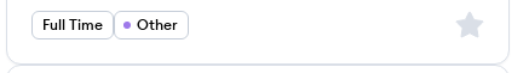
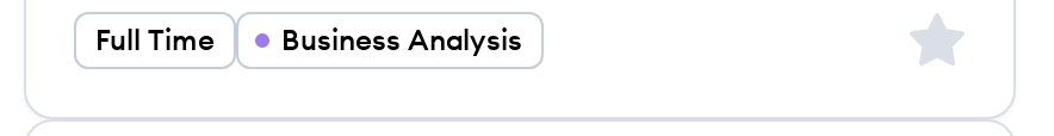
[137,16,178,34] Other -> [281,21,522,57] Business Analysis

